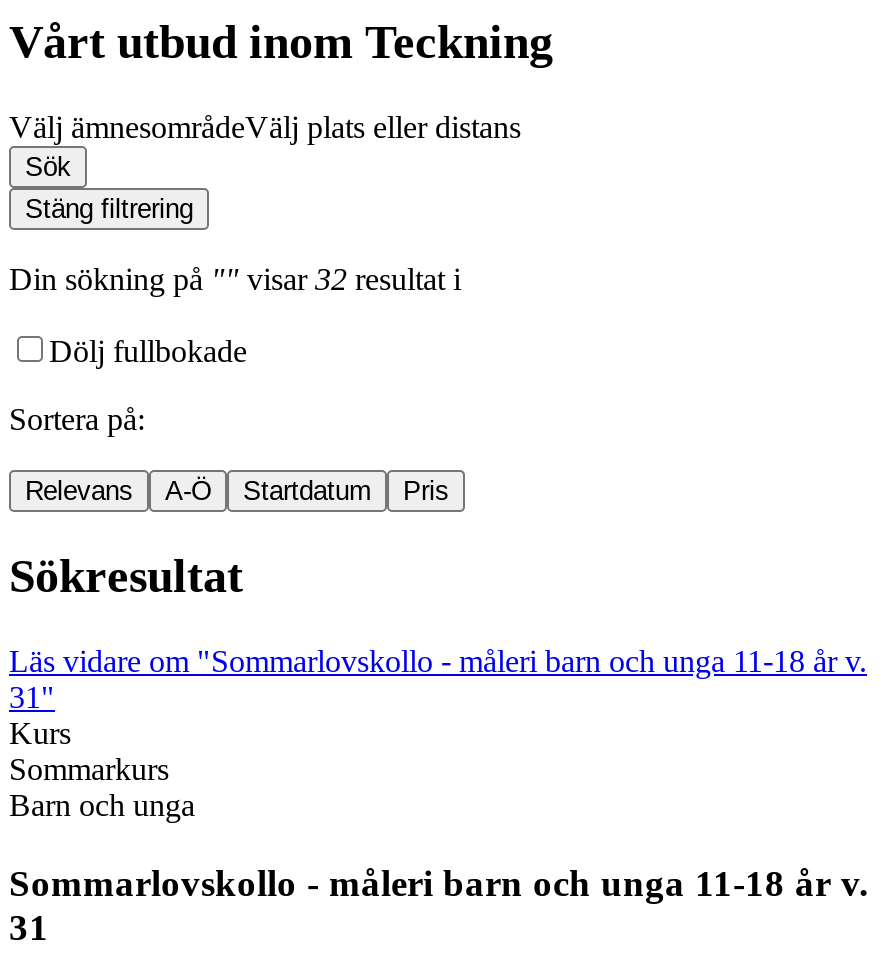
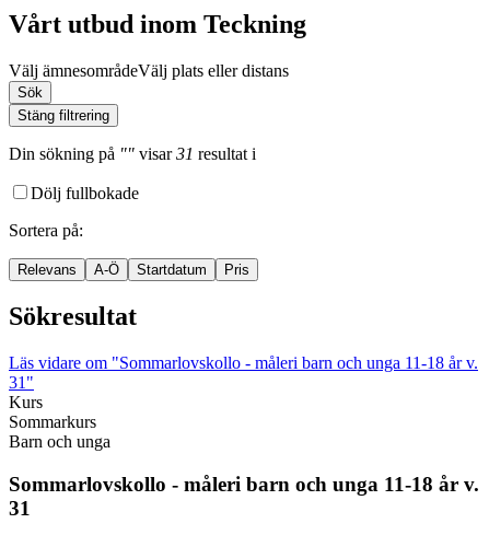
[9,261,461,295] Din sökning på "" visar 32 resultat i -> [9,144,256,163] Din sökning på "" visar 31 resultat i

